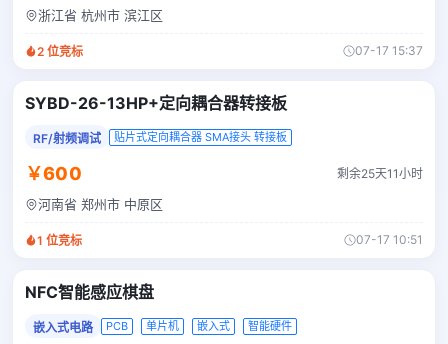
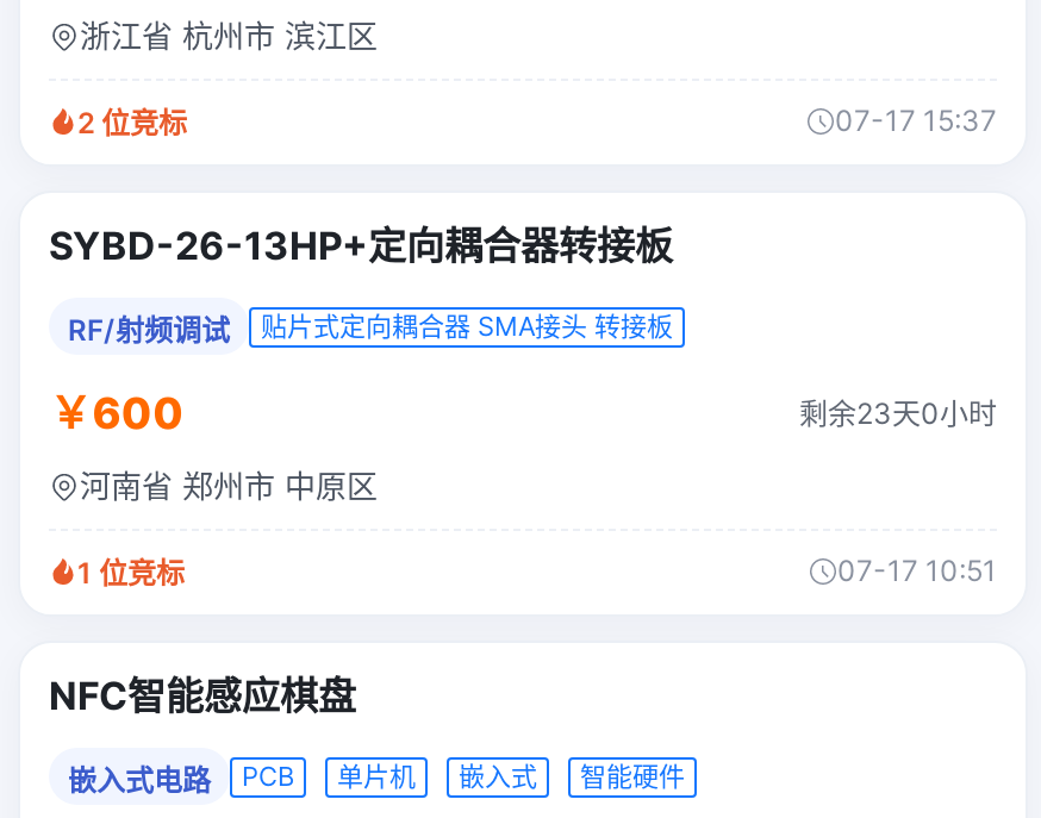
[337,165,423,180] 剩余25天11小时 -> [799,394,997,430] 剩余23天0小时

